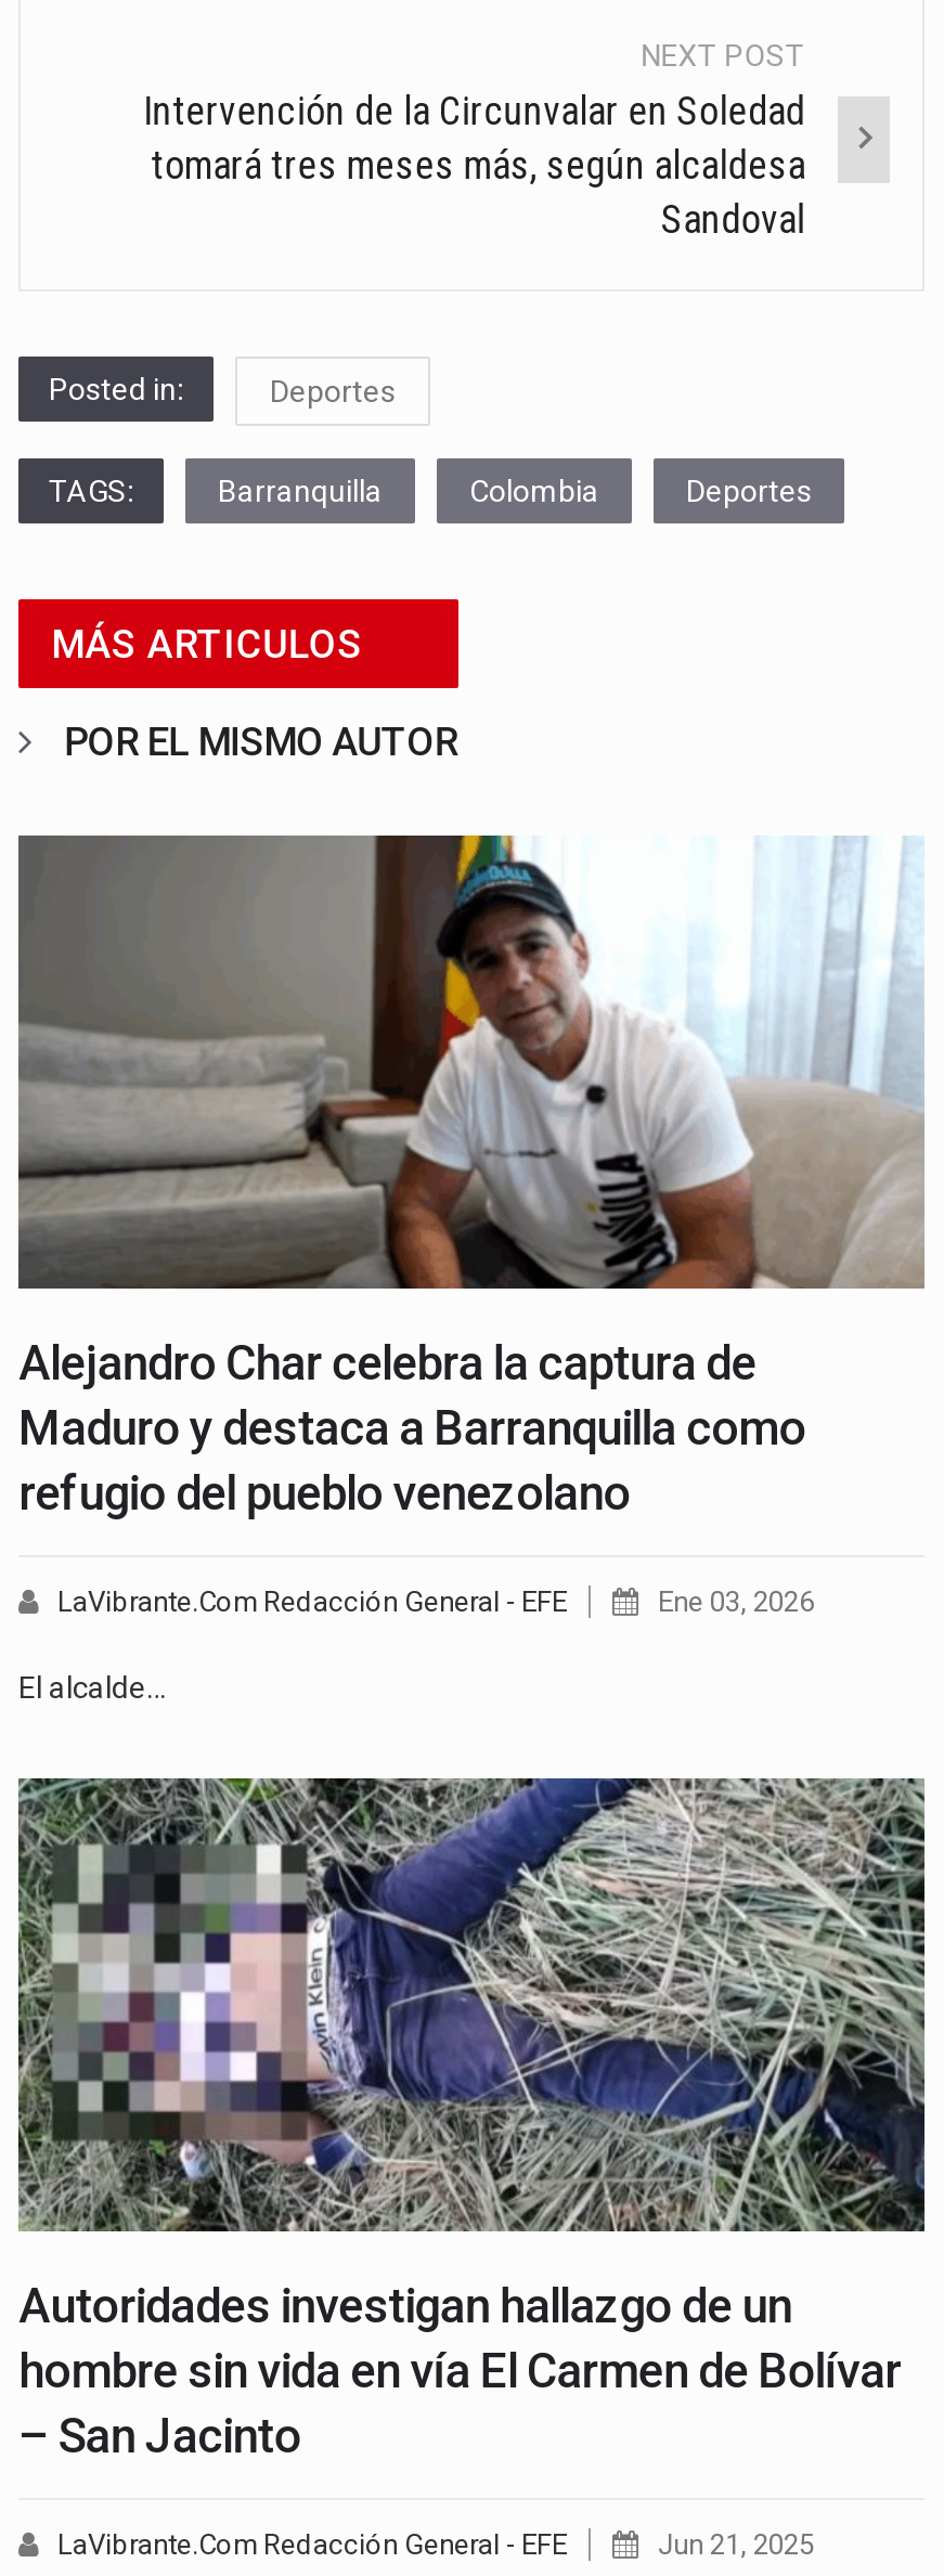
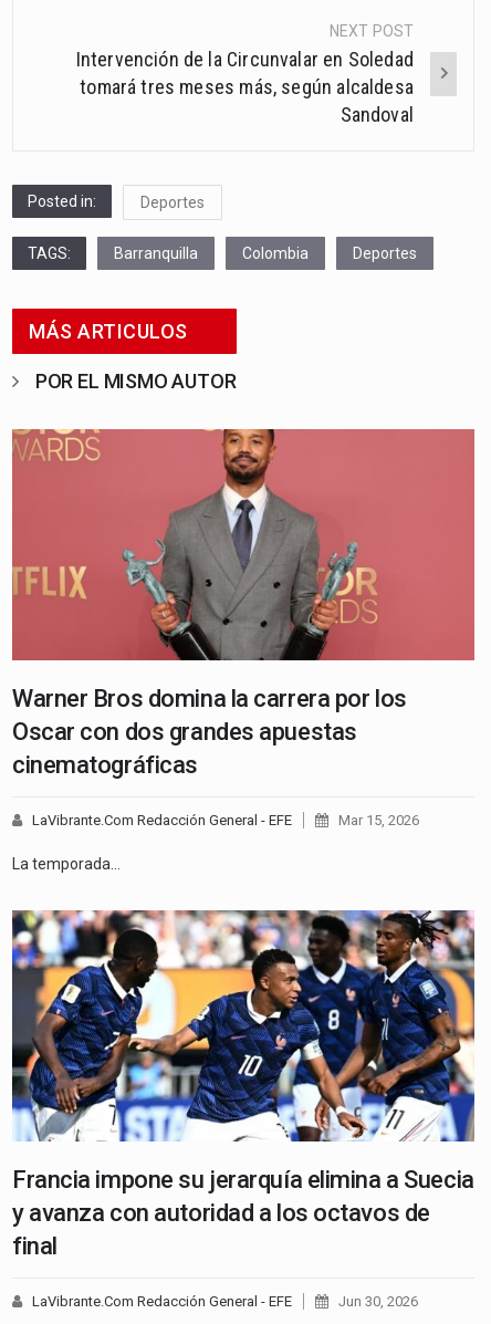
[16,833,924,1520] [image] | Alejandro Char celebra la captura de | Maduro y destaca a Barranquilla como | refugio del pueblo venezolano -> [11,428,476,779] [image] | Warner Bros domina la carrera por los | Oscar con dos grandes apuestas | cinematográficas
[658,1585,814,1618] Ene 03, 2026 -> [338,812,419,828] Mar 15, 2026
[18,1670,166,1705] El alcalde… -> [12,855,121,873] La temporada…
[16,1776,927,2463] [image] | Autoridades investigan hallazgo de un | hombre sin vida en vía El Carmen de Bolívar | – San Jacinto -> [11,909,476,1260] [image] | Francia impone su jerarquía elimina a Suecia | y avanza con autoridad a los octavos de | final
[658,2528,814,2561] Jun 21, 2025 -> [338,1293,418,1310] Jun 30, 2026

